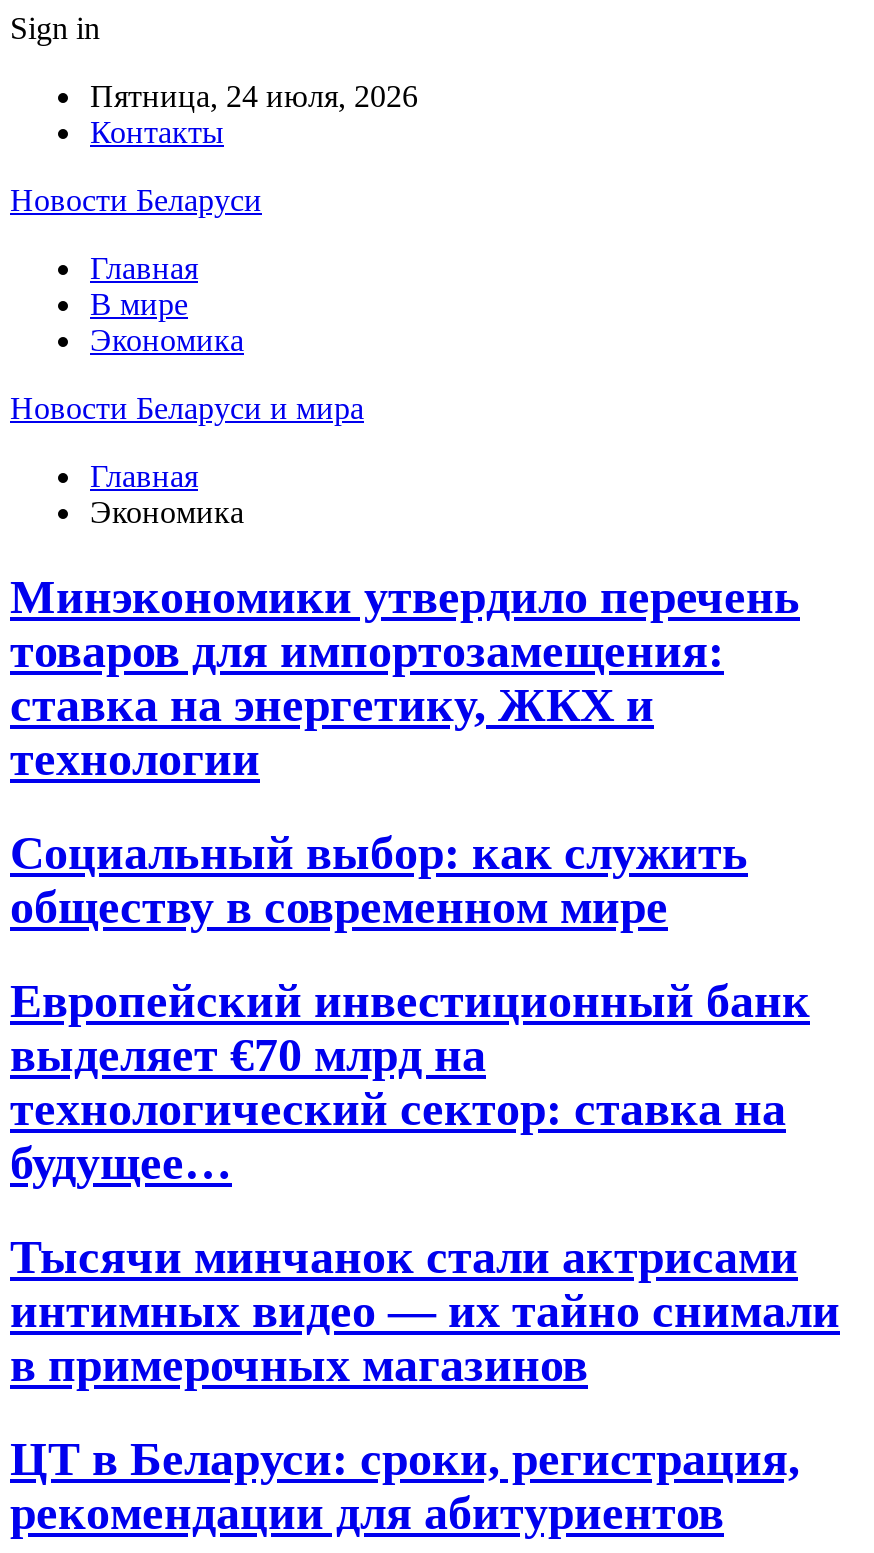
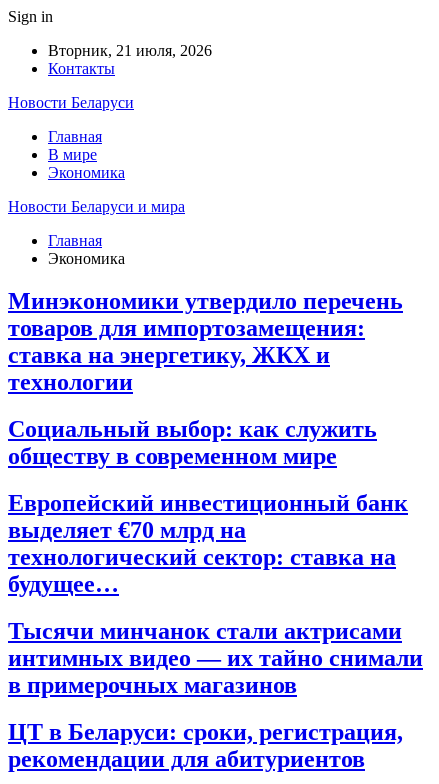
[90,79,418,113] Пятница, 24 июля, 2026 -> [48,42,212,59] Вторник, 21 июля, 2026

